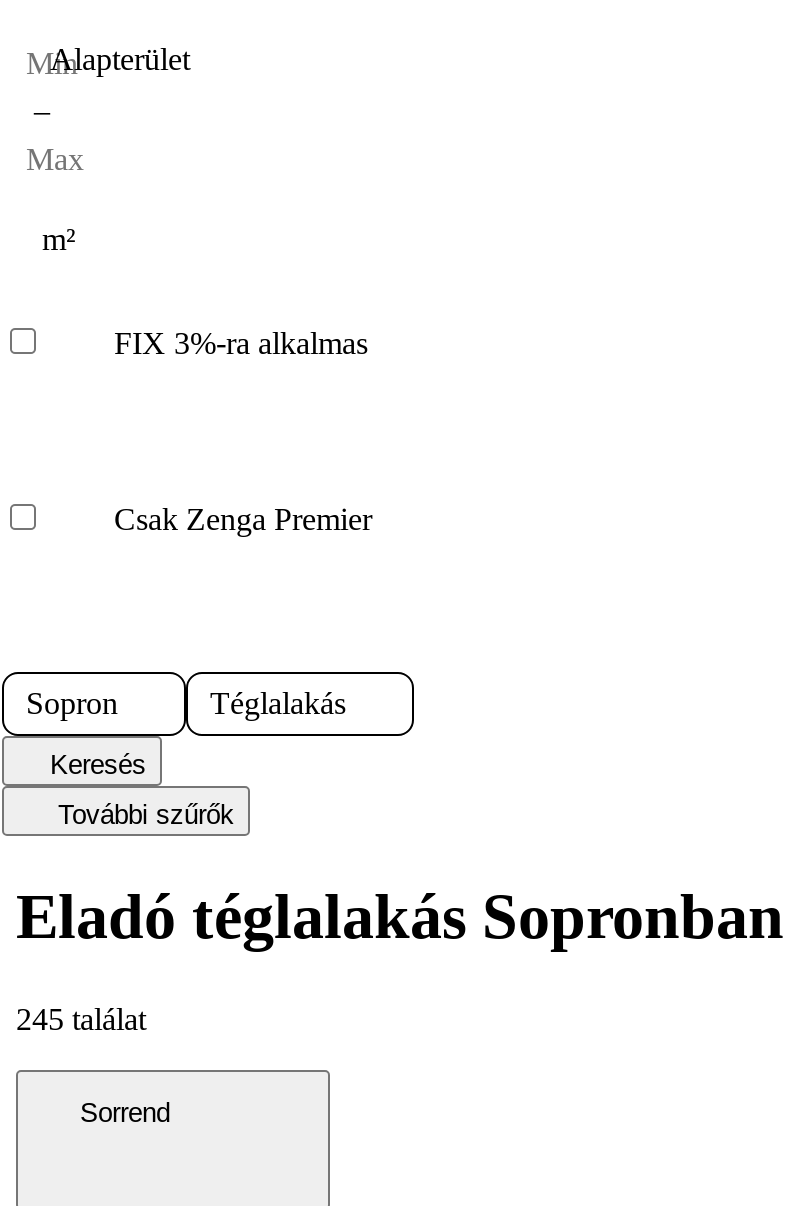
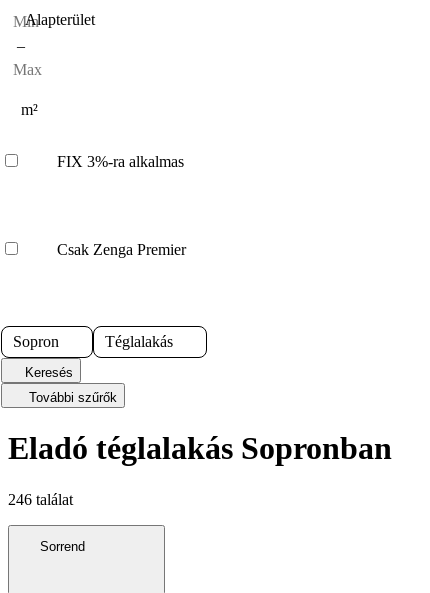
[16,1003,146,1037] 245 találat -> [8,491,73,508] 246 találat

